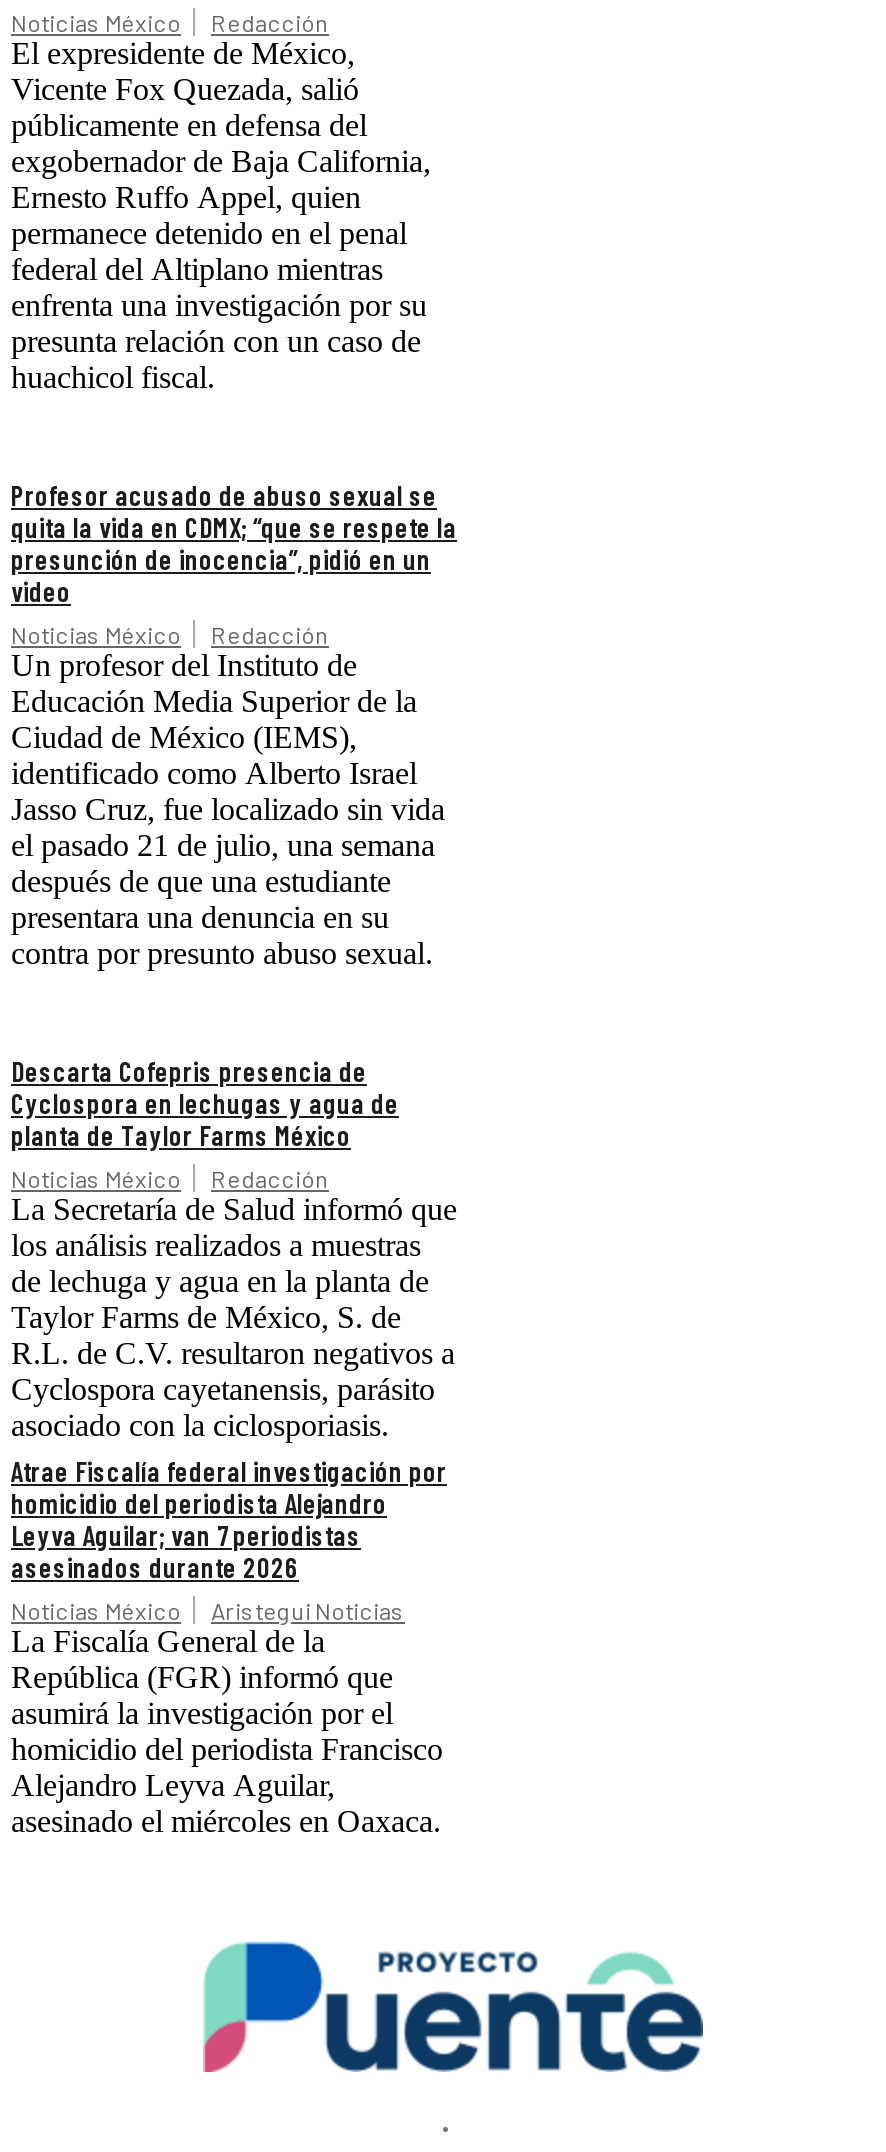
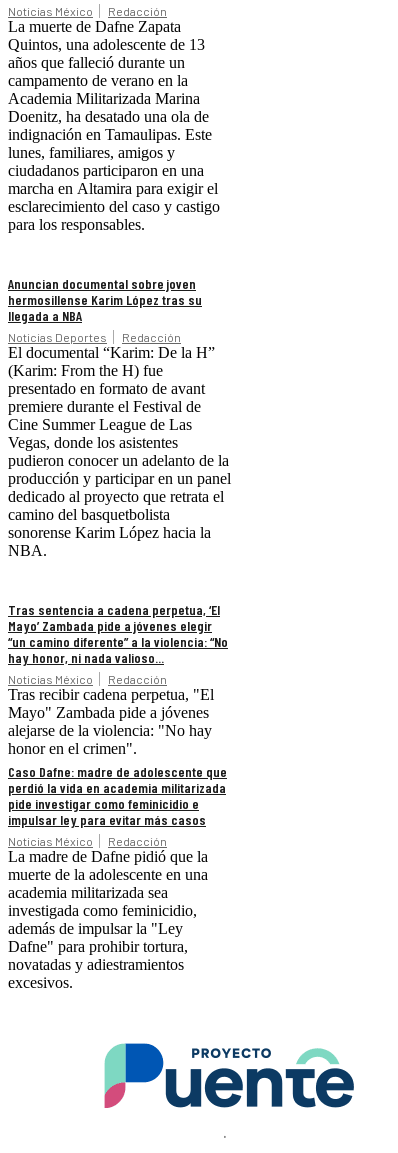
[11,36,457,608] El expresidente de México, | Vicente Fox Quezada, salió | públicamente en defensa del | exgobernador de Baja California, | Ernesto Ruffo Appel, quien | permanece detenido en el penal | federal del Altiplano mientras | enfrenta una investigación por su | presunta relación con un caso de | huachicol fiscal. | Profesor acusado de abuso sexual se | quita la vida en CDMX; “que se respete la | presunción de inocencia”, pidió en un | video -> [8,18,231,666] La muerte de Dafne Zapata | Quintos, una adolescente de 13 | años que falleció durante un | campamento de verano en la | Academia Militarizada Marina | Doenitz, ha desatado una ola de | indignación en Tamaulipas. Este | lunes, familiares, amigos y | ciudadanos participaron en una | marcha en Altamira para exigir el | esclarecimiento del caso y castigo | para los responsables. | Anuncian documental sobre joven | hermosillense Karim López tras su | llegada a NBA | Noticias Deportes | Redacción | El documental “Karim: De la H” | (Karim: From the H) fue | presentado en formato de avant | premiere durante el Festival de | Cine Summer League de Las | Vegas, donde los asistentes | pudieron conocer un adelanto de la | producción y participar en un panel | dedicado al proyecto que retrata el | camino del basquetbolista | sonorense Karim López hacia la | NBA. | Tras sentencia a cadena perpetua, ‘El | Mayo’ Zambada pide a jóvenes elegir | “un camino diferente” a la violencia: “No | hay honor, ni nada valioso...
moved [11,620,329,648] -> [8,672,167,686]: Noticias México | Redacción
[11,648,445,1152] Un profesor del Instituto de | Educación Media Superior de la | Ciudad de México (IEMS), | identificado como Alberto Israel | Jasso Cruz, fue localizado sin vida | el pasado 21 de julio, una semana | después de que una estudiante | presentara una denuncia en su | contra por presunto abuso sexual. | Descarta Cofepris presencia de | Cyclospora en lechugas y agua de | planta de Taylor Farms México -> [8,686,227,828] Tras recibir cadena perpetua, "El | Mayo" Zambada pide a jóvenes | alejarse de la violencia: "No hay | honor en el crimen". | Caso Dafne: madre de adolescente que | perdió la vida en academia militarizada | pide investigar como feminicidio e | impulsar ley para evitar más casos
moved [11,1164,329,1192] -> [8,834,167,848]: Noticias México | Redacción
[11,1192,457,1838] La Secretaría de Salud informó que | los análisis realizados a muestras | de lechuga y agua en la planta de | Taylor Farms de México, S. de | R.L. de C.V. resultaron negativos a | Cyclospora cayetanensis, parásito | asociado con la ciclosporiasis. | Atrae Fiscalía federal investigación por | homicidio del periodista Alejandro | Leyva Aguilar; van 7 periodistas | asesinados durante 2026 | Noticias México | Aristegui Noticias | La Fiscalía General de la | República (FGR) informó que | asumirá la investigación por el | homicidio del periodista Francisco | Alejandro Leyva Aguilar, | asesinado el miércoles en Oaxaca. -> [8,848,208,991] La madre de Dafne pidió que la | muerte de la adolescente en una | academia militarizada sea | investigada como feminicidio, | además de impulsar la "Ley | Dafne" para prohibir tortura, | novatadas y adiestramientos | excesivos.

